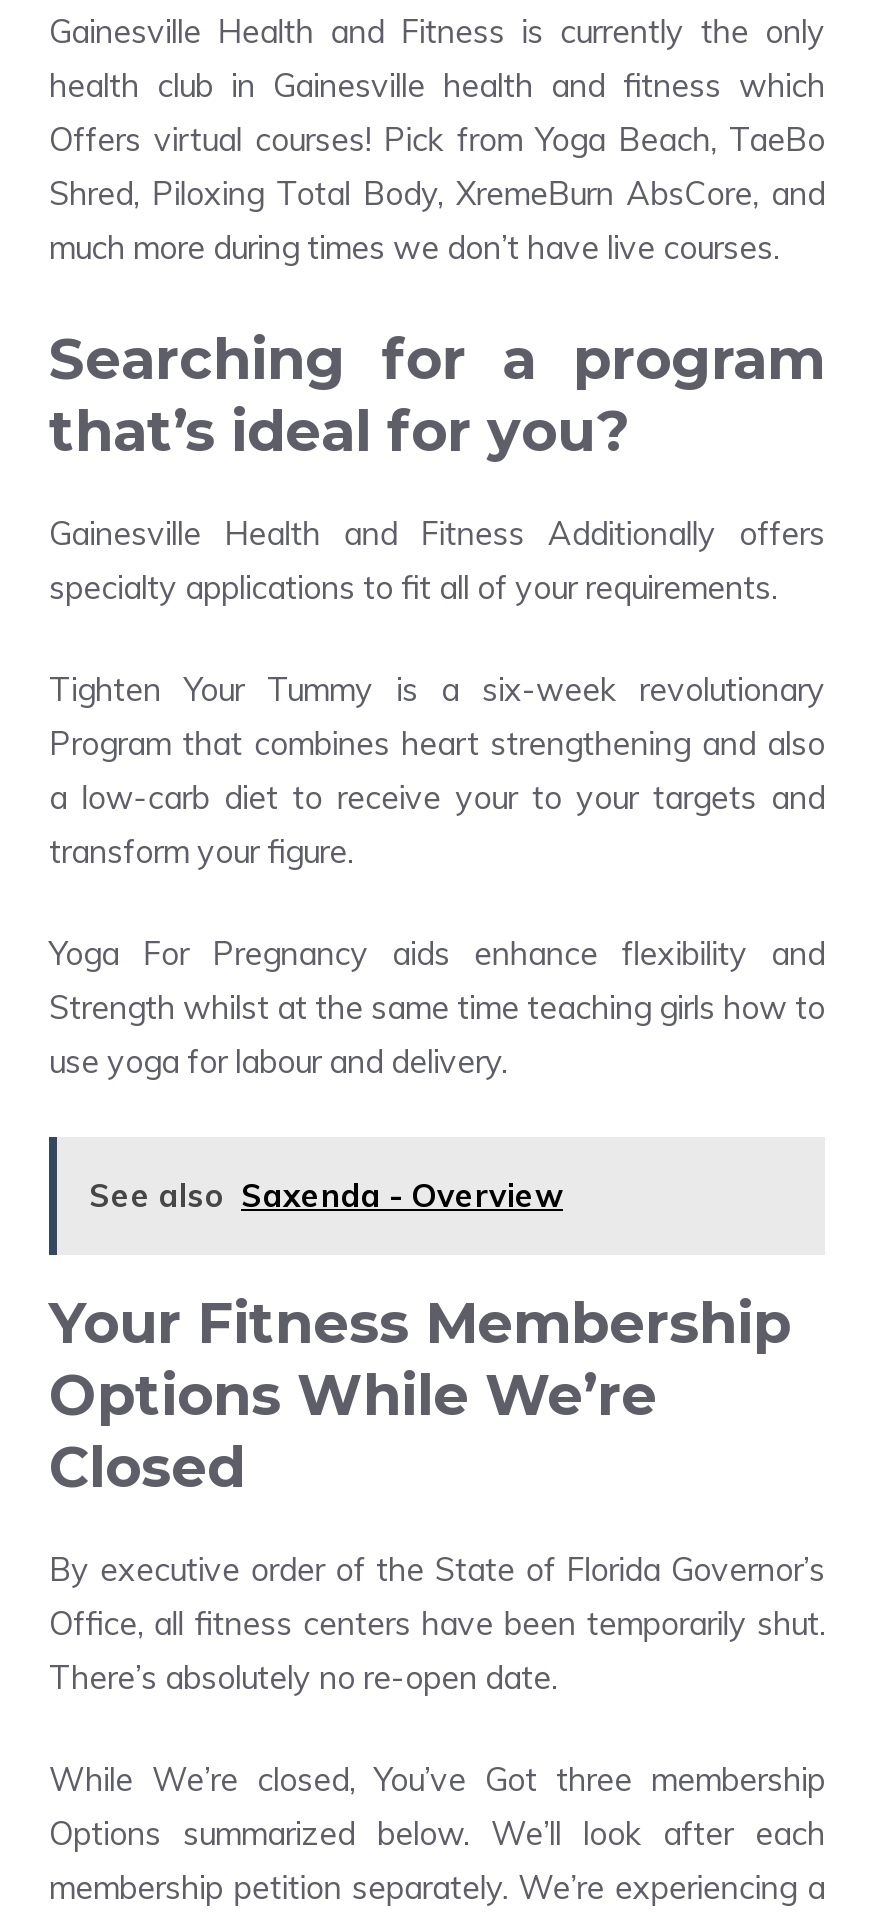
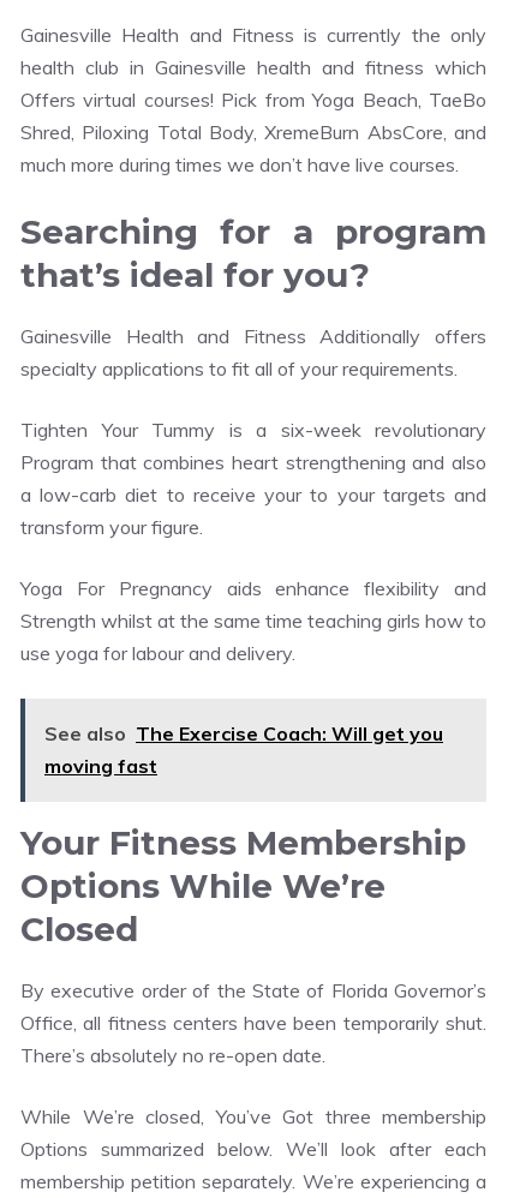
[89,1175,563,1215] See also Saxenda - Overview -> [44,721,443,778] See also The Exercise Coach: Will get you | moving fast

